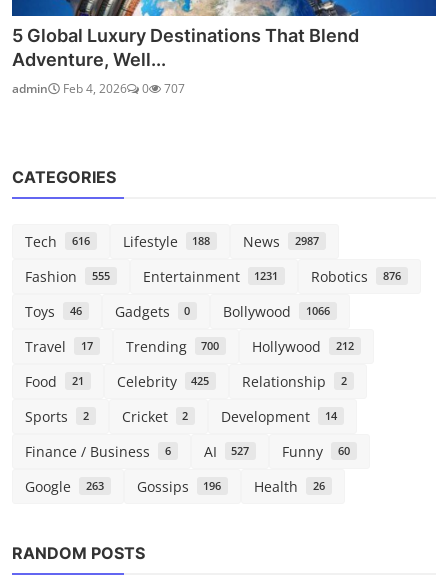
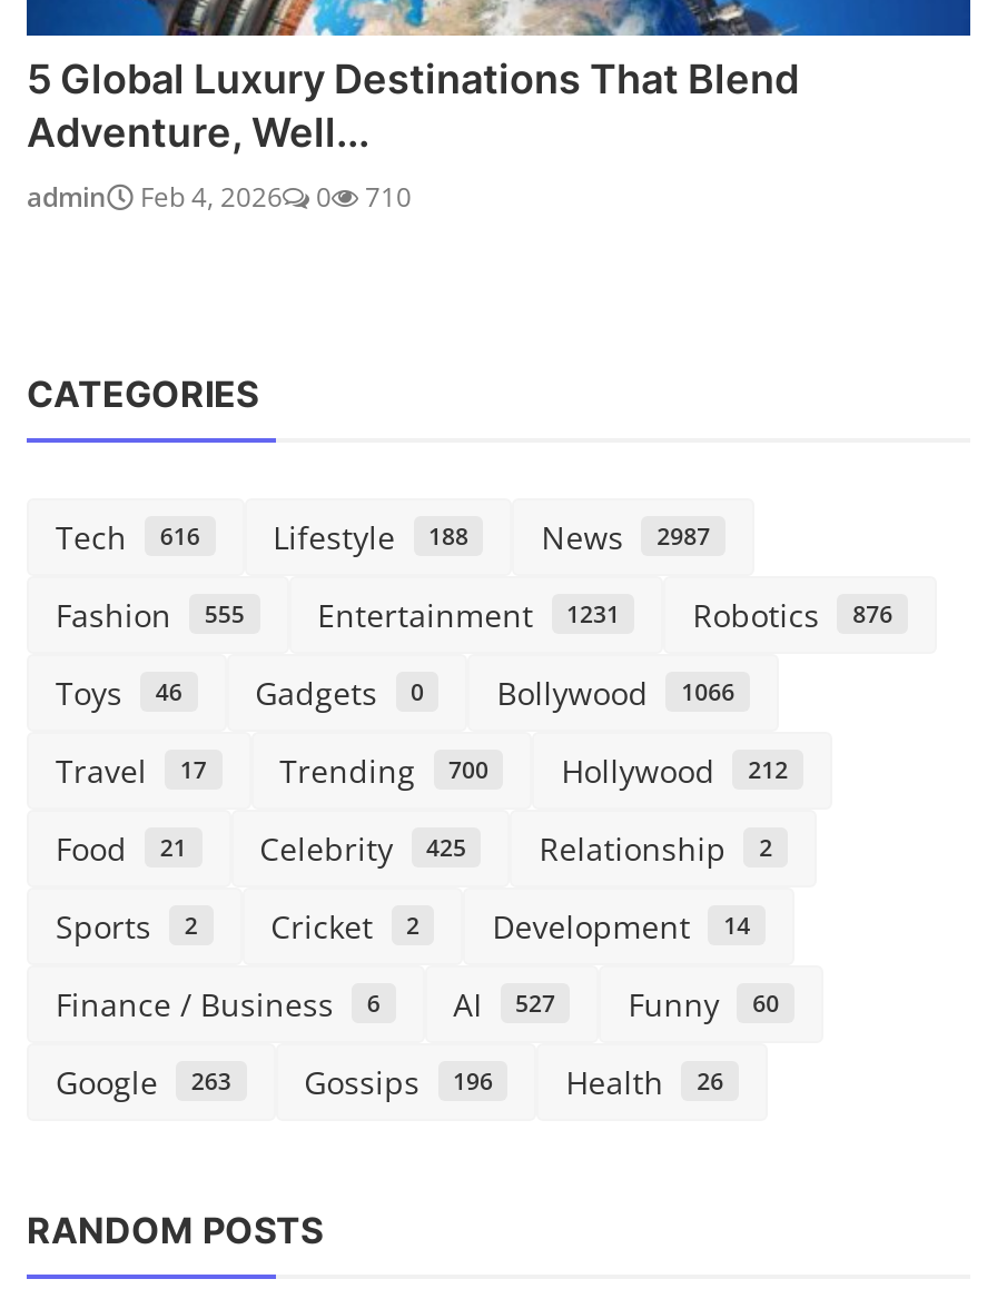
[12,79,185,96] admin Feb 4, 2026 0 707 -> [27,177,412,215] admin Feb 4, 2026 0 710

